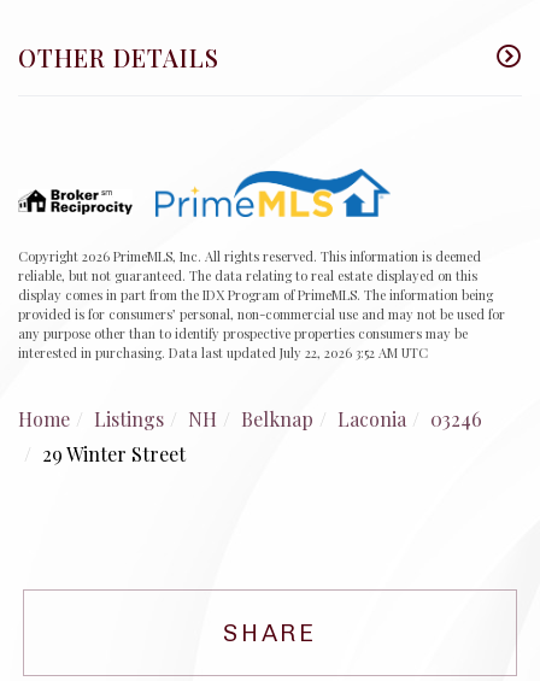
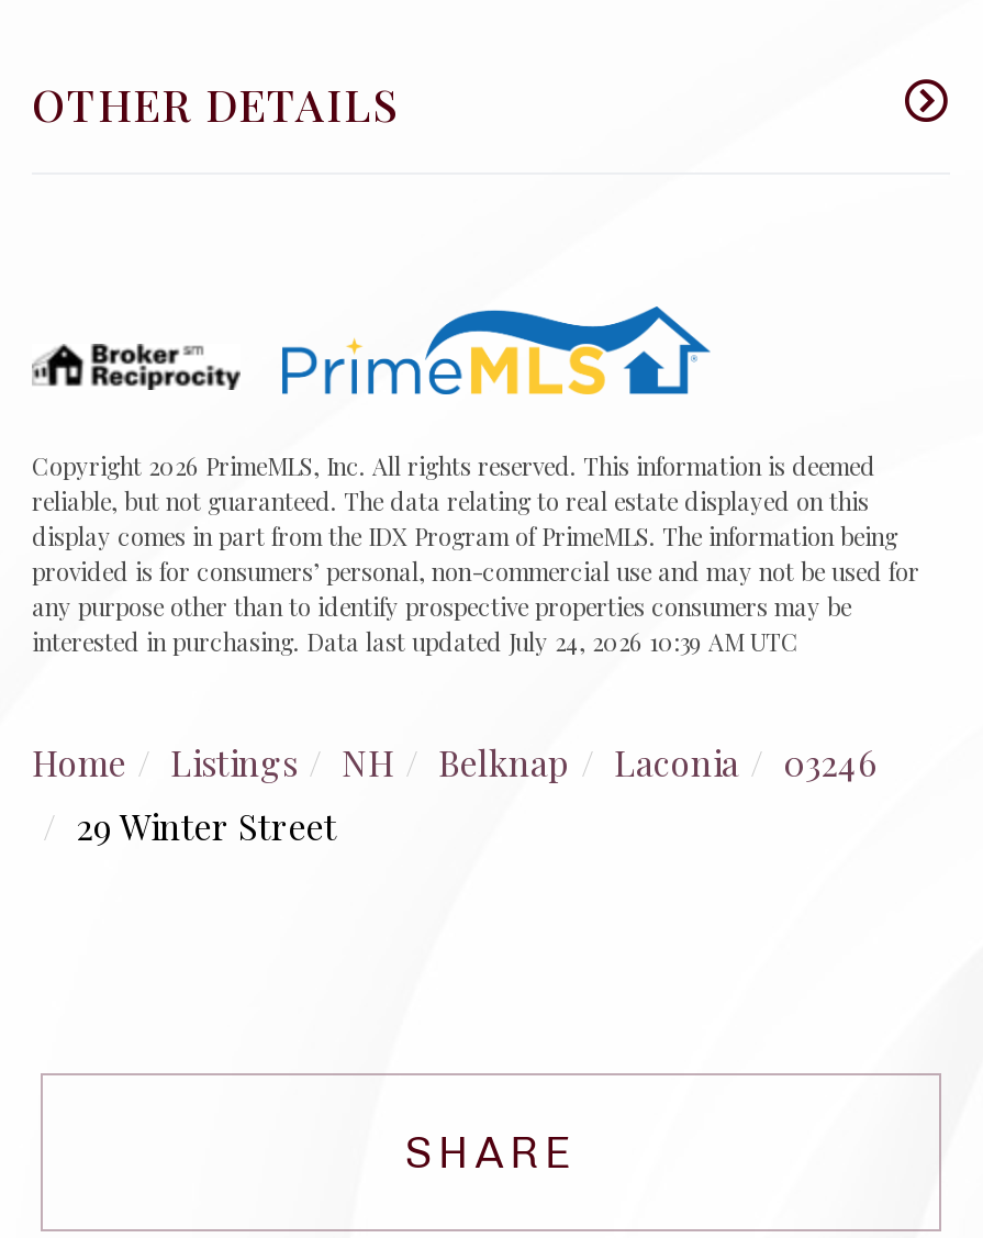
[18,344,428,362] interested in purchasing. Data last updated July 22, 2026 3:52 AM UTC -> [32,625,798,658] interested in purchasing. Data last updated July 24, 2026 10:39 AM UTC

